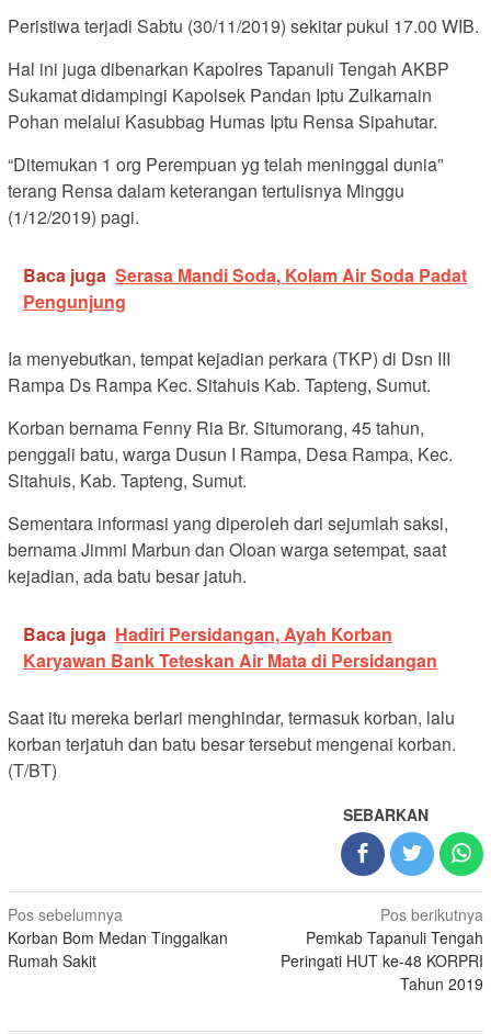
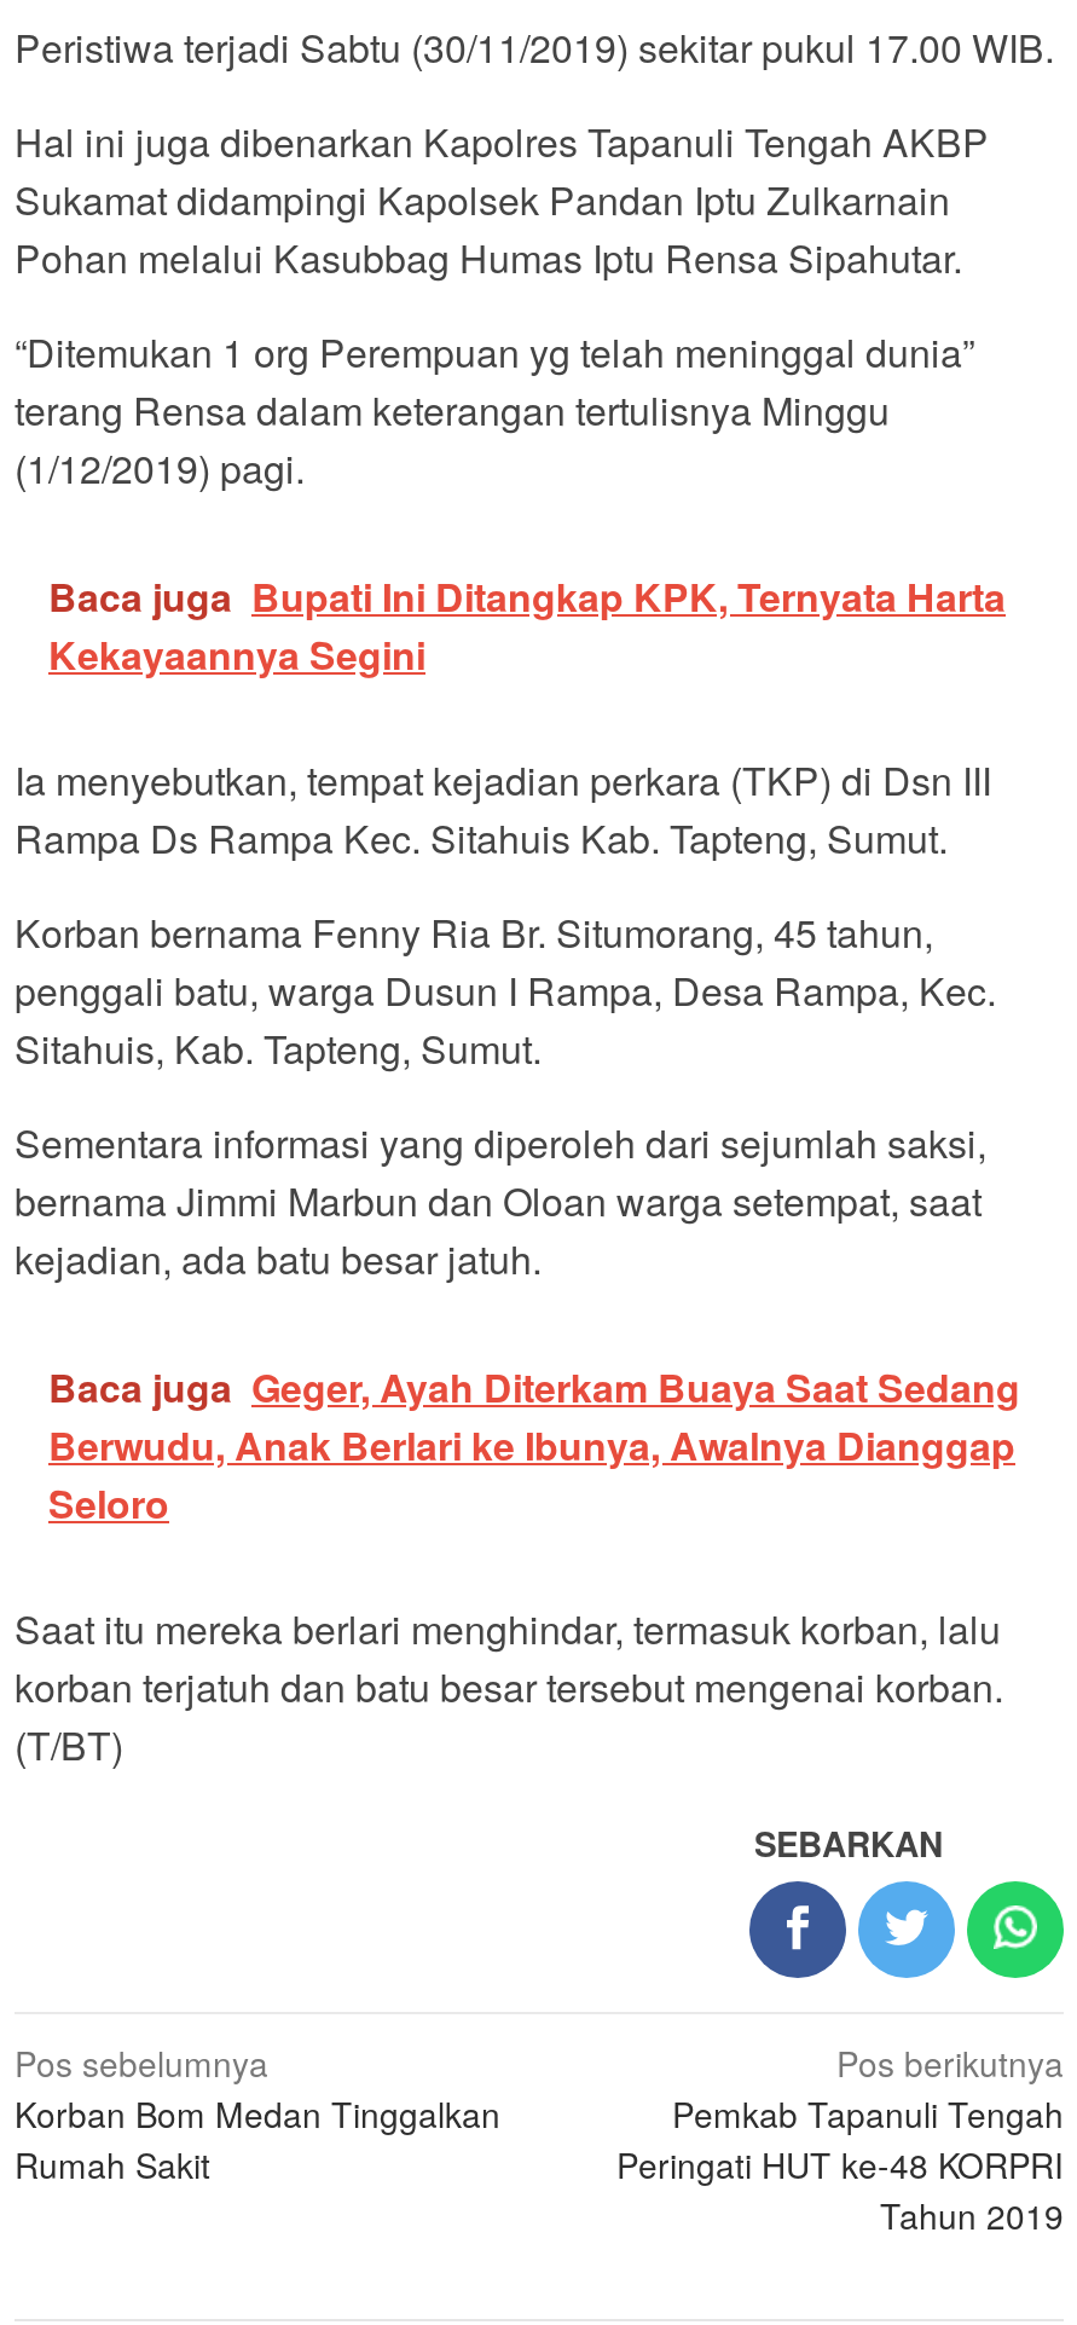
[23,262,467,314] Baca juga Serasa Mandi Soda, Kolam Air Soda Padat | Pengunjung -> [48,568,1006,682] Baca juga Bupati Ini Ditangkap KPK, Ternyata Harta | Kekayaannya Segini
[23,621,437,673] Baca juga Hadiri Persidangan, Ayah Korban | Karyawan Bank Teteskan Air Mata di Persidangan -> [48,1359,1020,1531] Baca juga Geger, Ayah Diterkam Buaya Saat Sedang | Berwudu, Anak Berlari ke Ibunya, Awalnya Dianggap | Seloro

